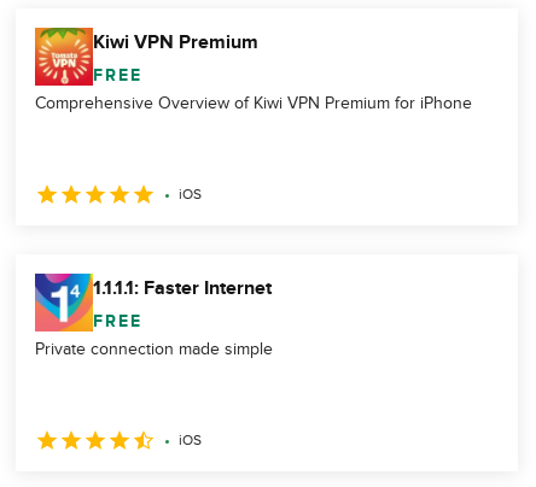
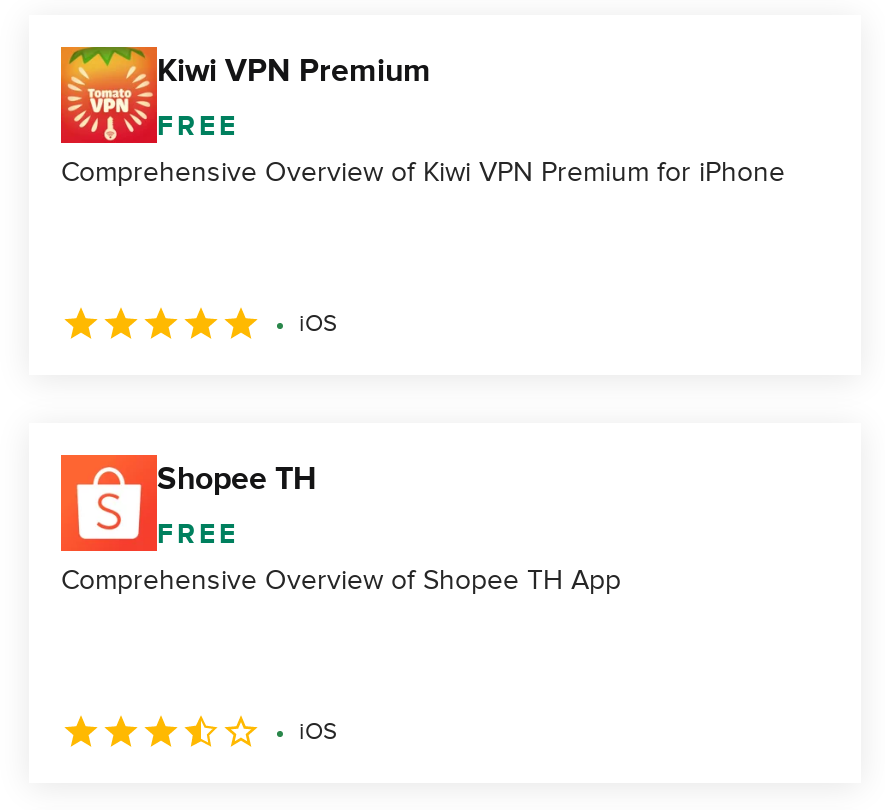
[34,272,272,330] [image] | 1.1.1.1: Faster Internet -> [59,453,317,549] [image] | Shopee TH
[35,339,273,359] Private connection made simple -> [61,563,621,597] Comprehensive Overview of Shopee TH App

